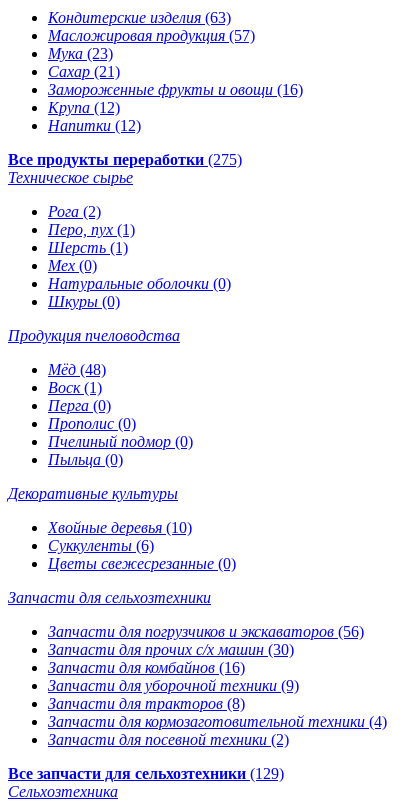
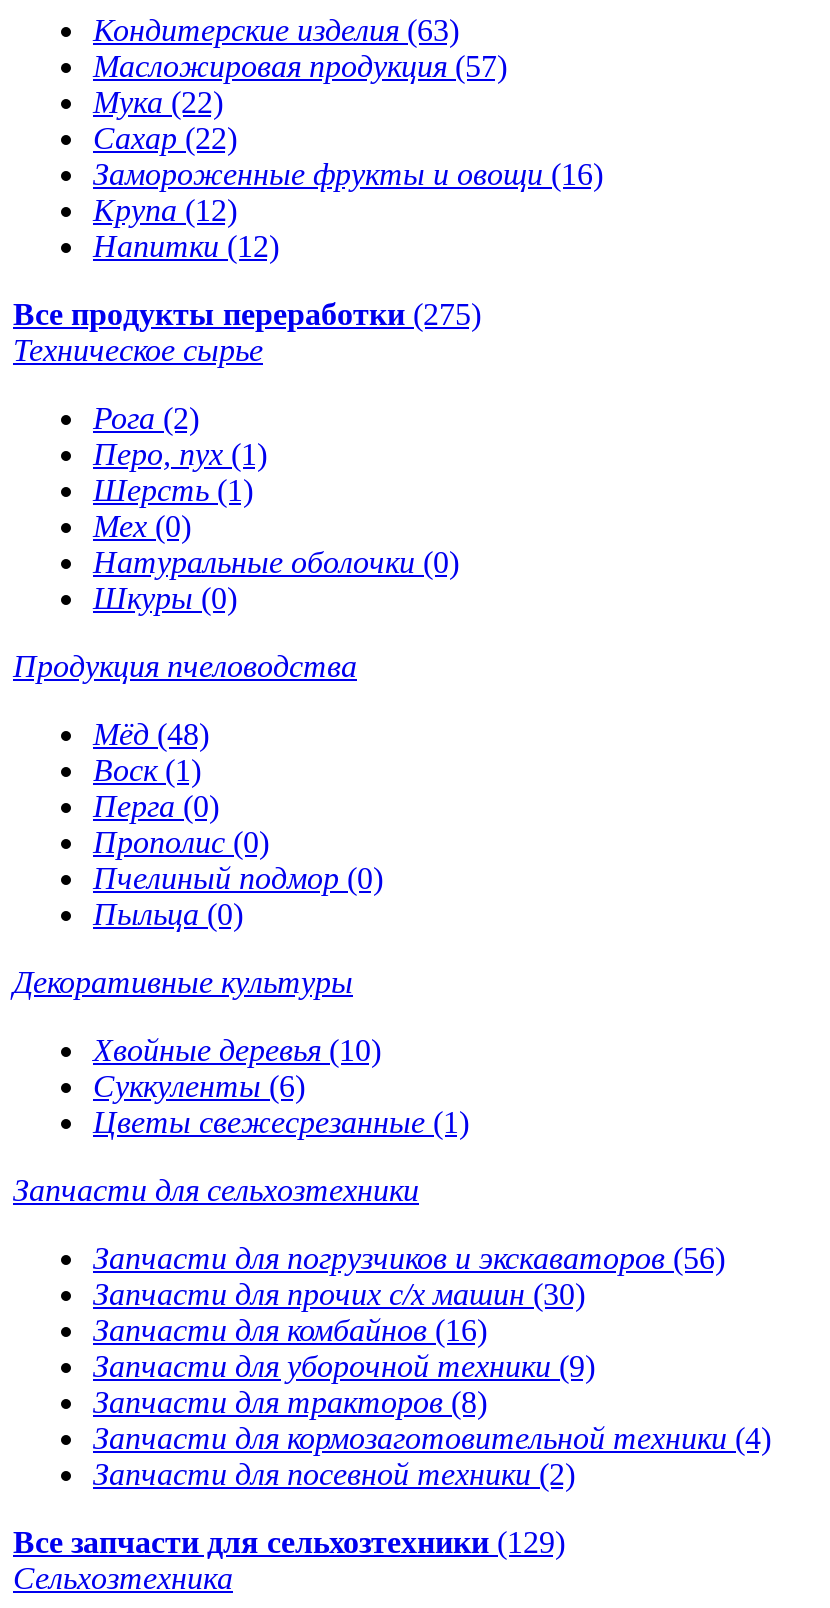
[48,45,113,62] Мука (23) -> [93,85,223,119] Мука (22)
[48,63,120,80] Сахар(21) -> [93,121,237,155] Сахар(22)
[48,555,236,572] Цветы свежесрезанные (0) -> [93,1105,469,1139] Цветы свежесрезанные (1)

